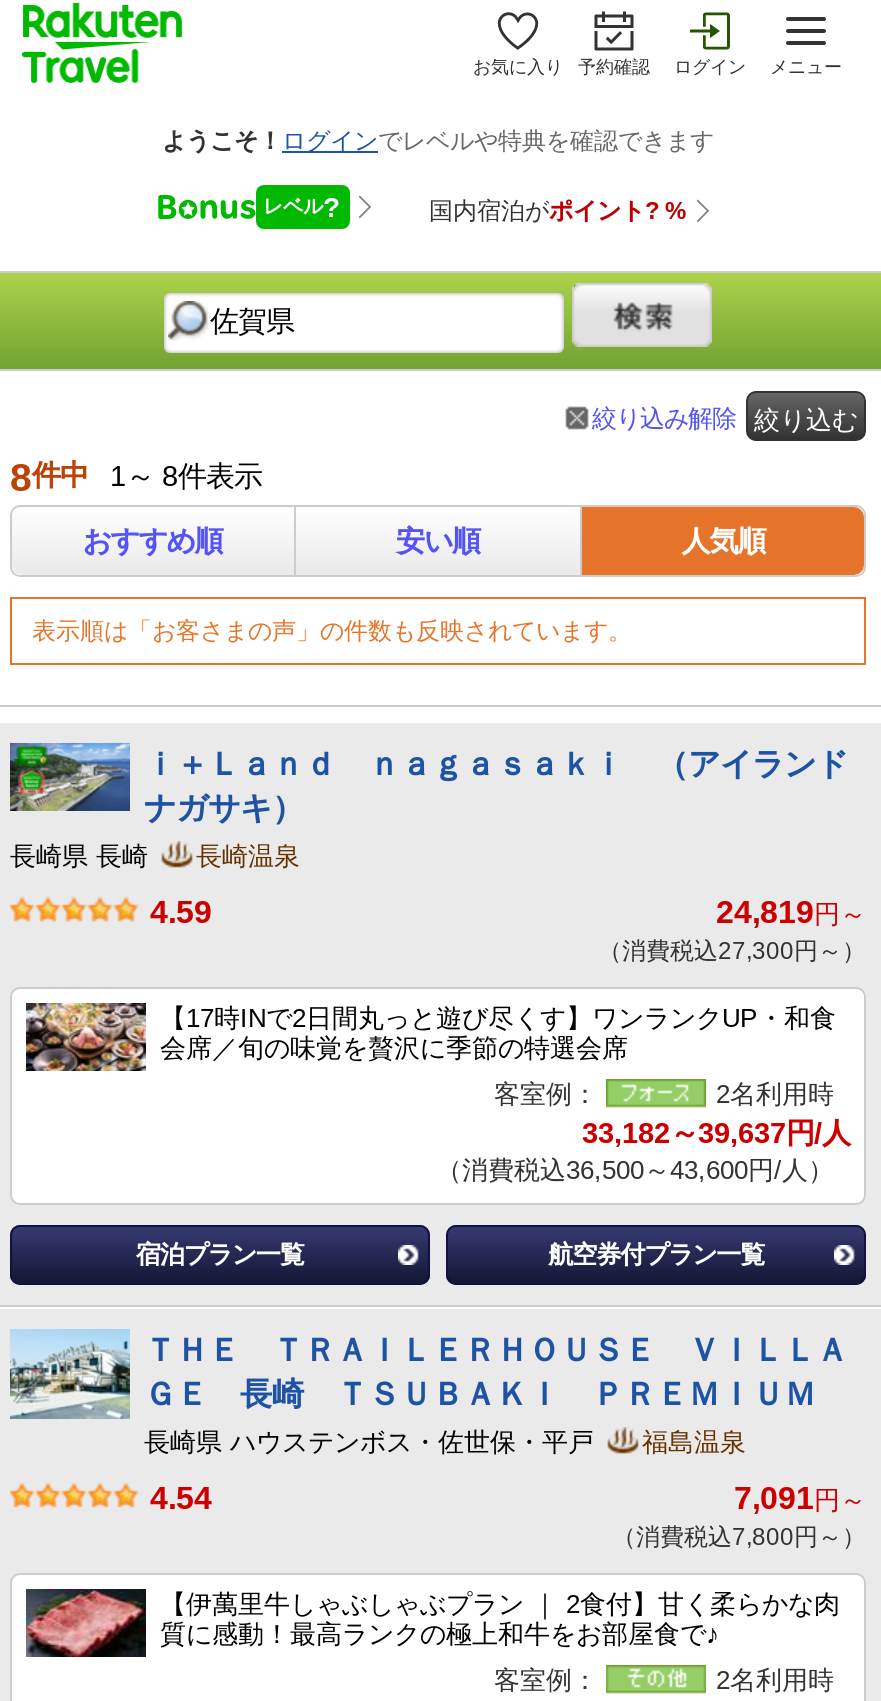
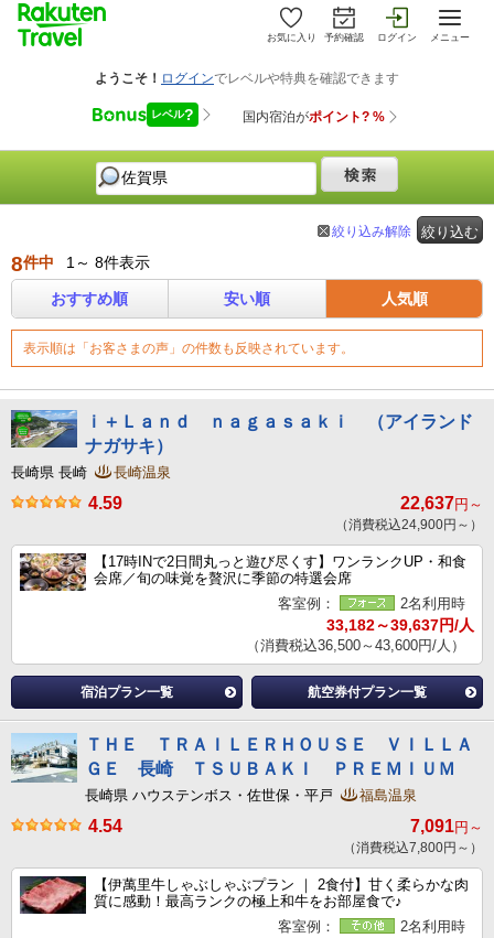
[716,895,866,929] 24,819円～ -> [400,494,483,513] 22,637円～
[598,937,866,965] （消費税込27,300円～） -> [335,517,483,532] （消費税込24,900円～）

